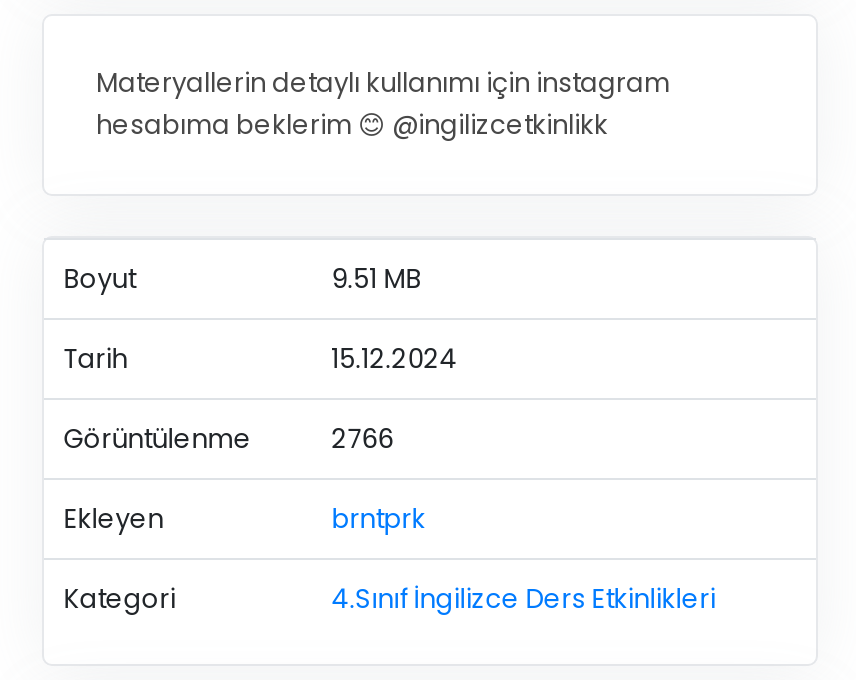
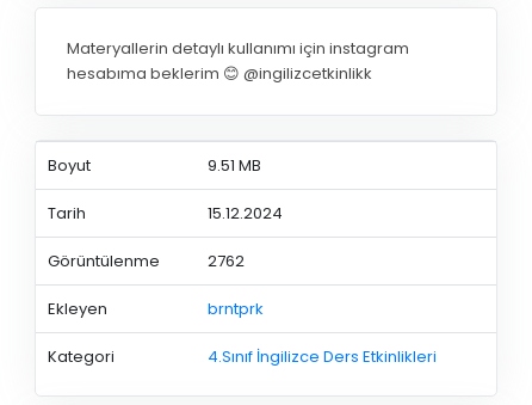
[332,420,394,458] 2766 -> [207,249,244,272] 2762

